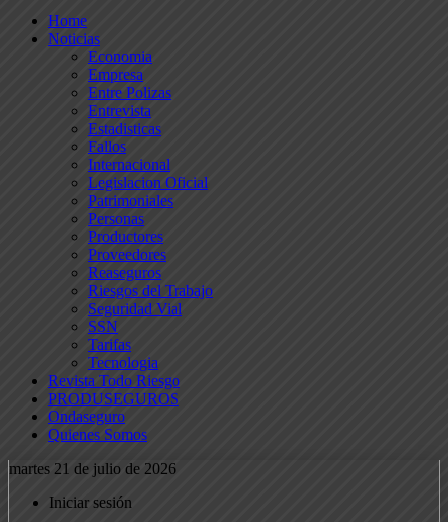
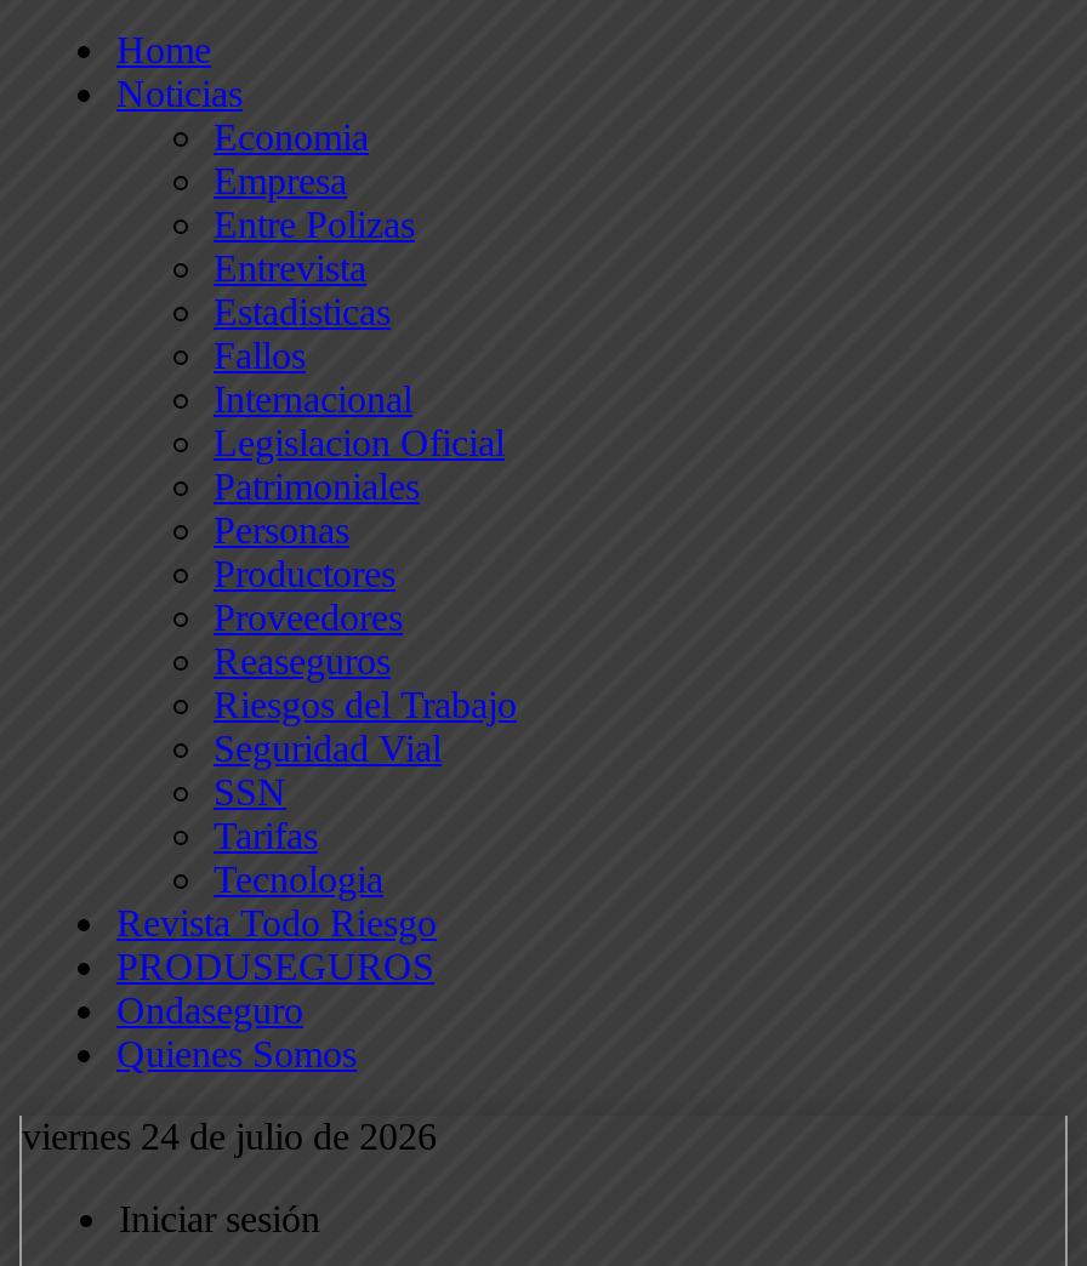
[9,460,176,477] martes 21 de julio de 2026 -> [22,1116,437,1157] viernes 24 de julio de 2026

